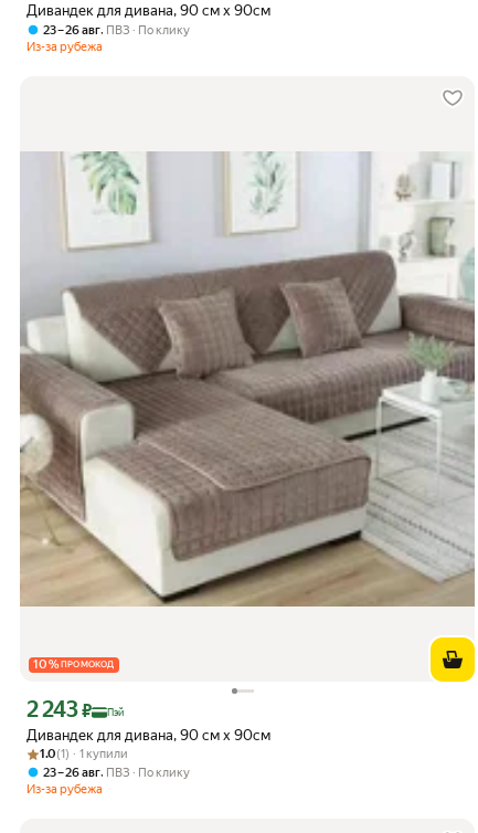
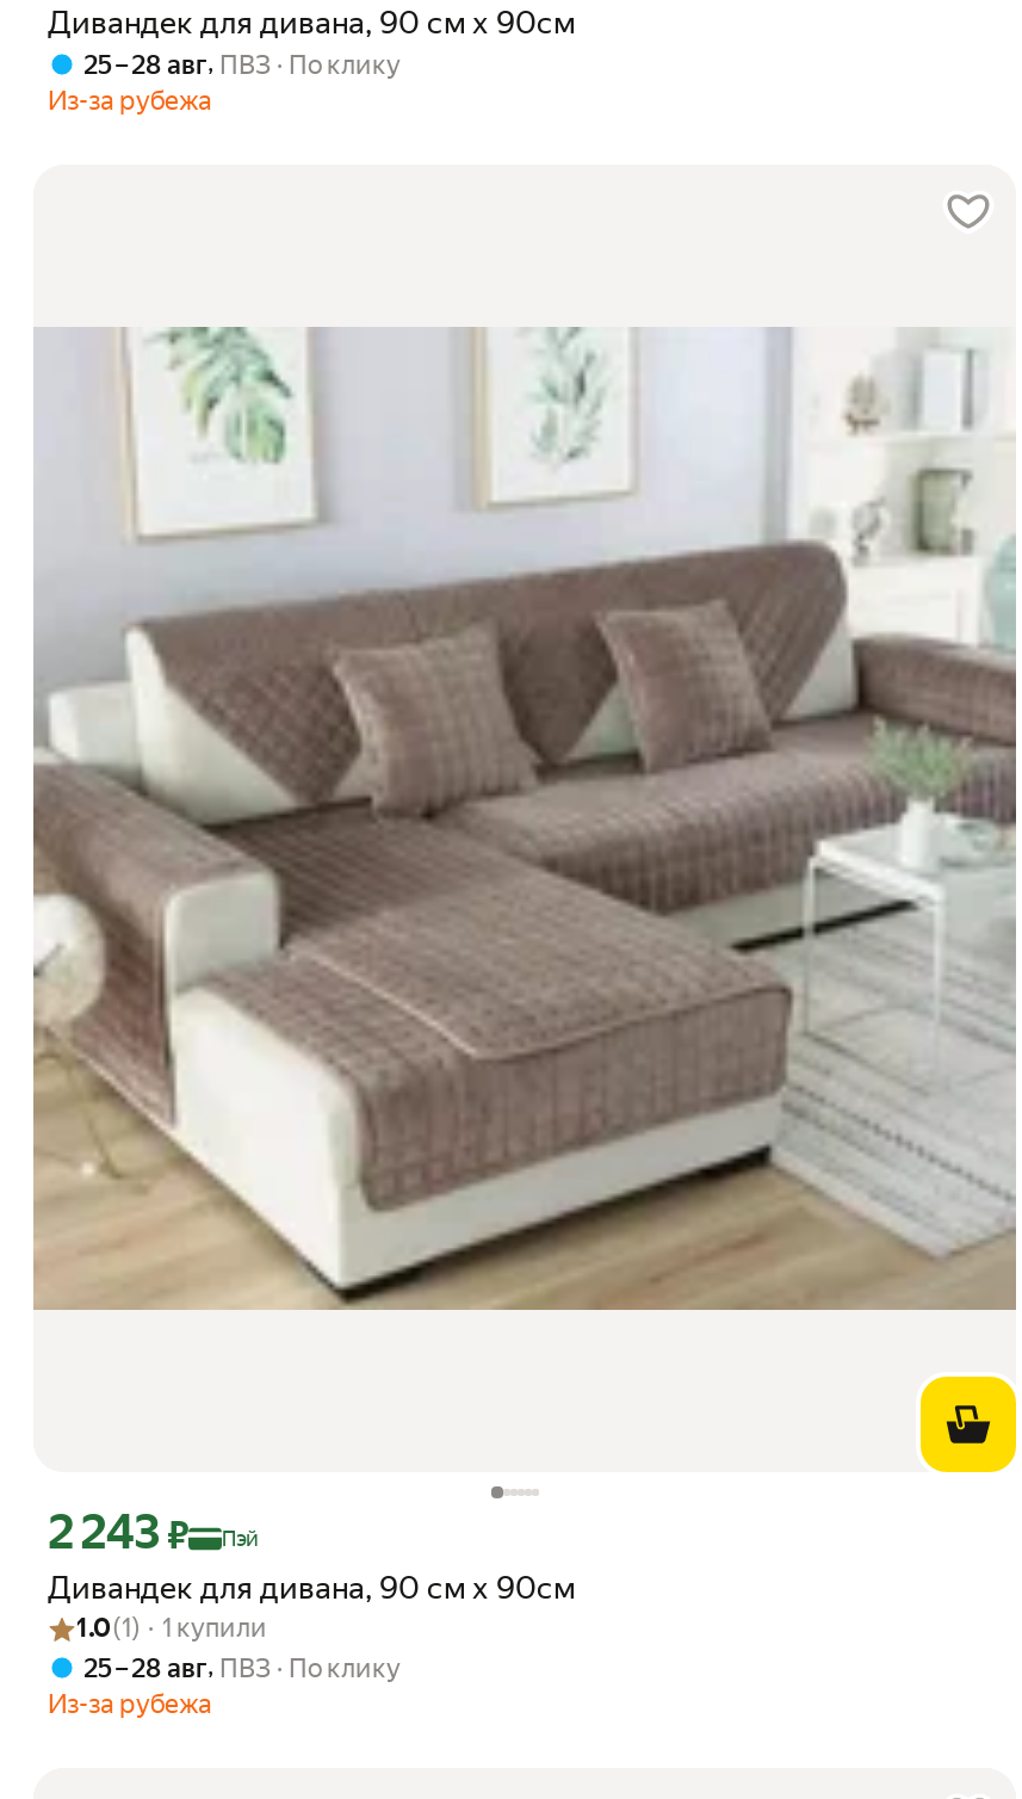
[43,22,190,37] 23 – 26 авг, ПВЗ По клику -> [83,48,401,81] 25 – 28 авг, ПВЗ По клику
[33,658,114,672] 10%ПРОМОКОД -> none
[43,765,190,780] 23 – 26 авг, ПВЗ По клику -> [83,1652,401,1684] 25 – 28 авг, ПВЗ По клику

